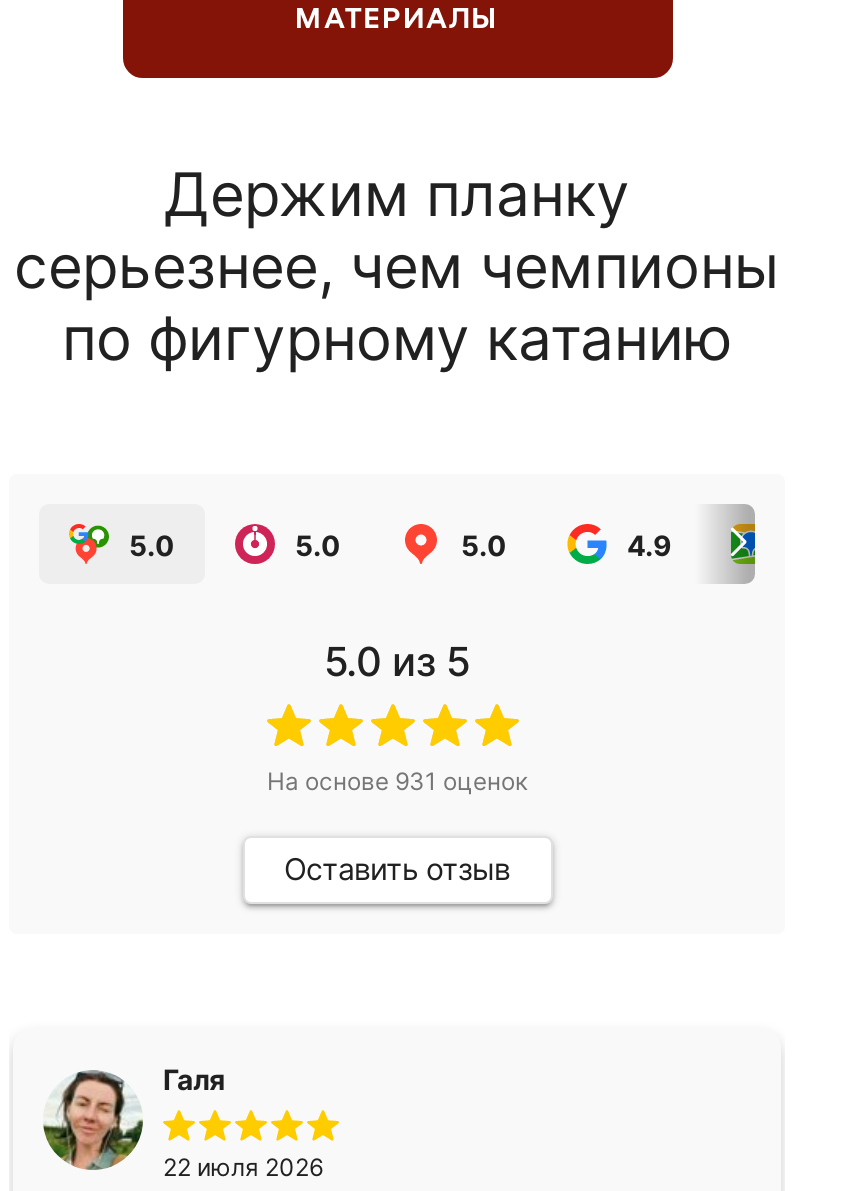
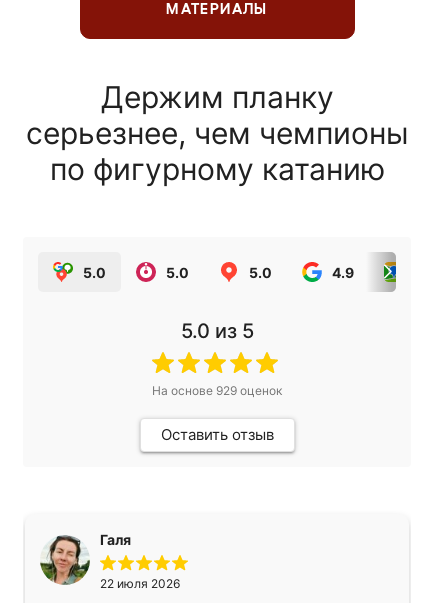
[267,766,527,796] На основе 931 оценок -> [152,383,282,398] На основе 929 оценок

